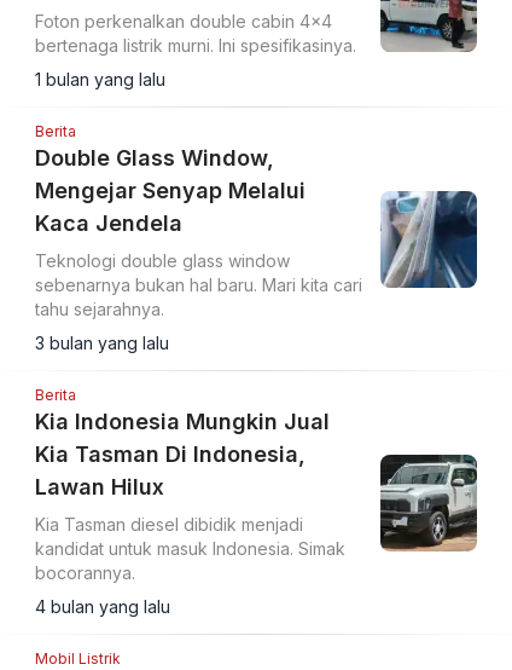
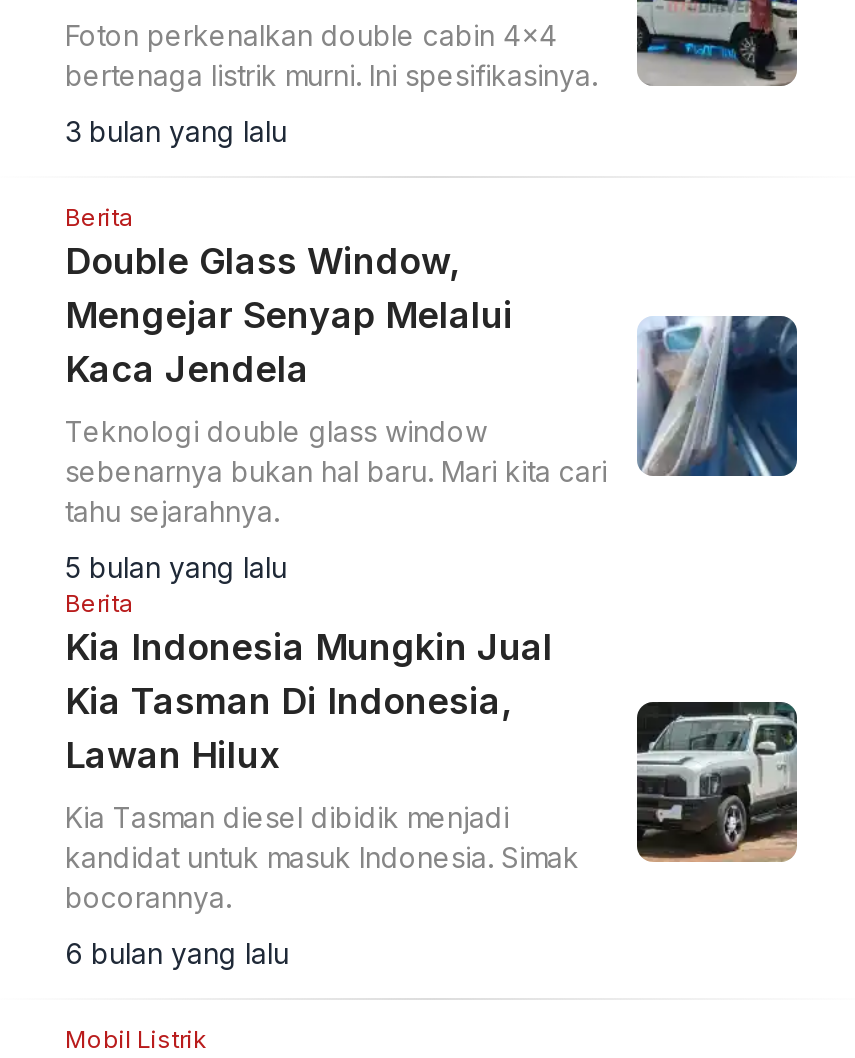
[35,69,165,89] 1 bulan yang lalu -> none
none -> [65,550,287,584] 5 bulan yang lalu
moved [35,333,169,353] -> [65,114,287,148]: 3 bulan yang lalu
[35,596,170,617] 4 bulan yang lalu -> [65,936,289,970] 6 bulan yang lalu

